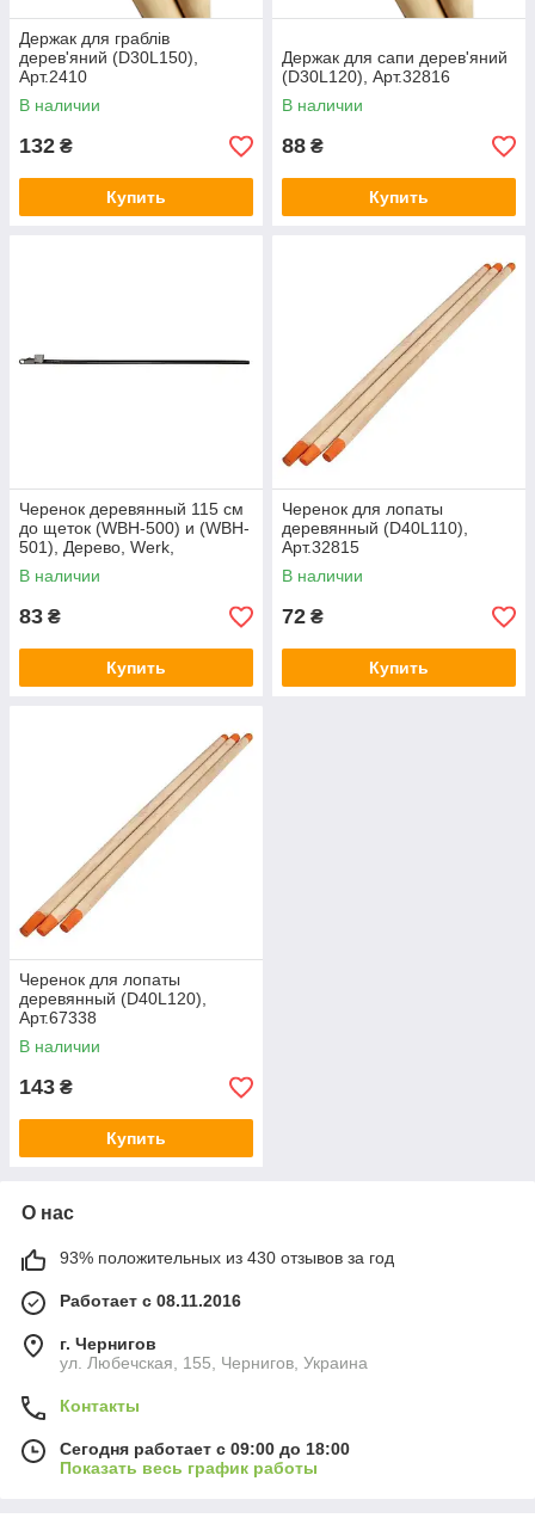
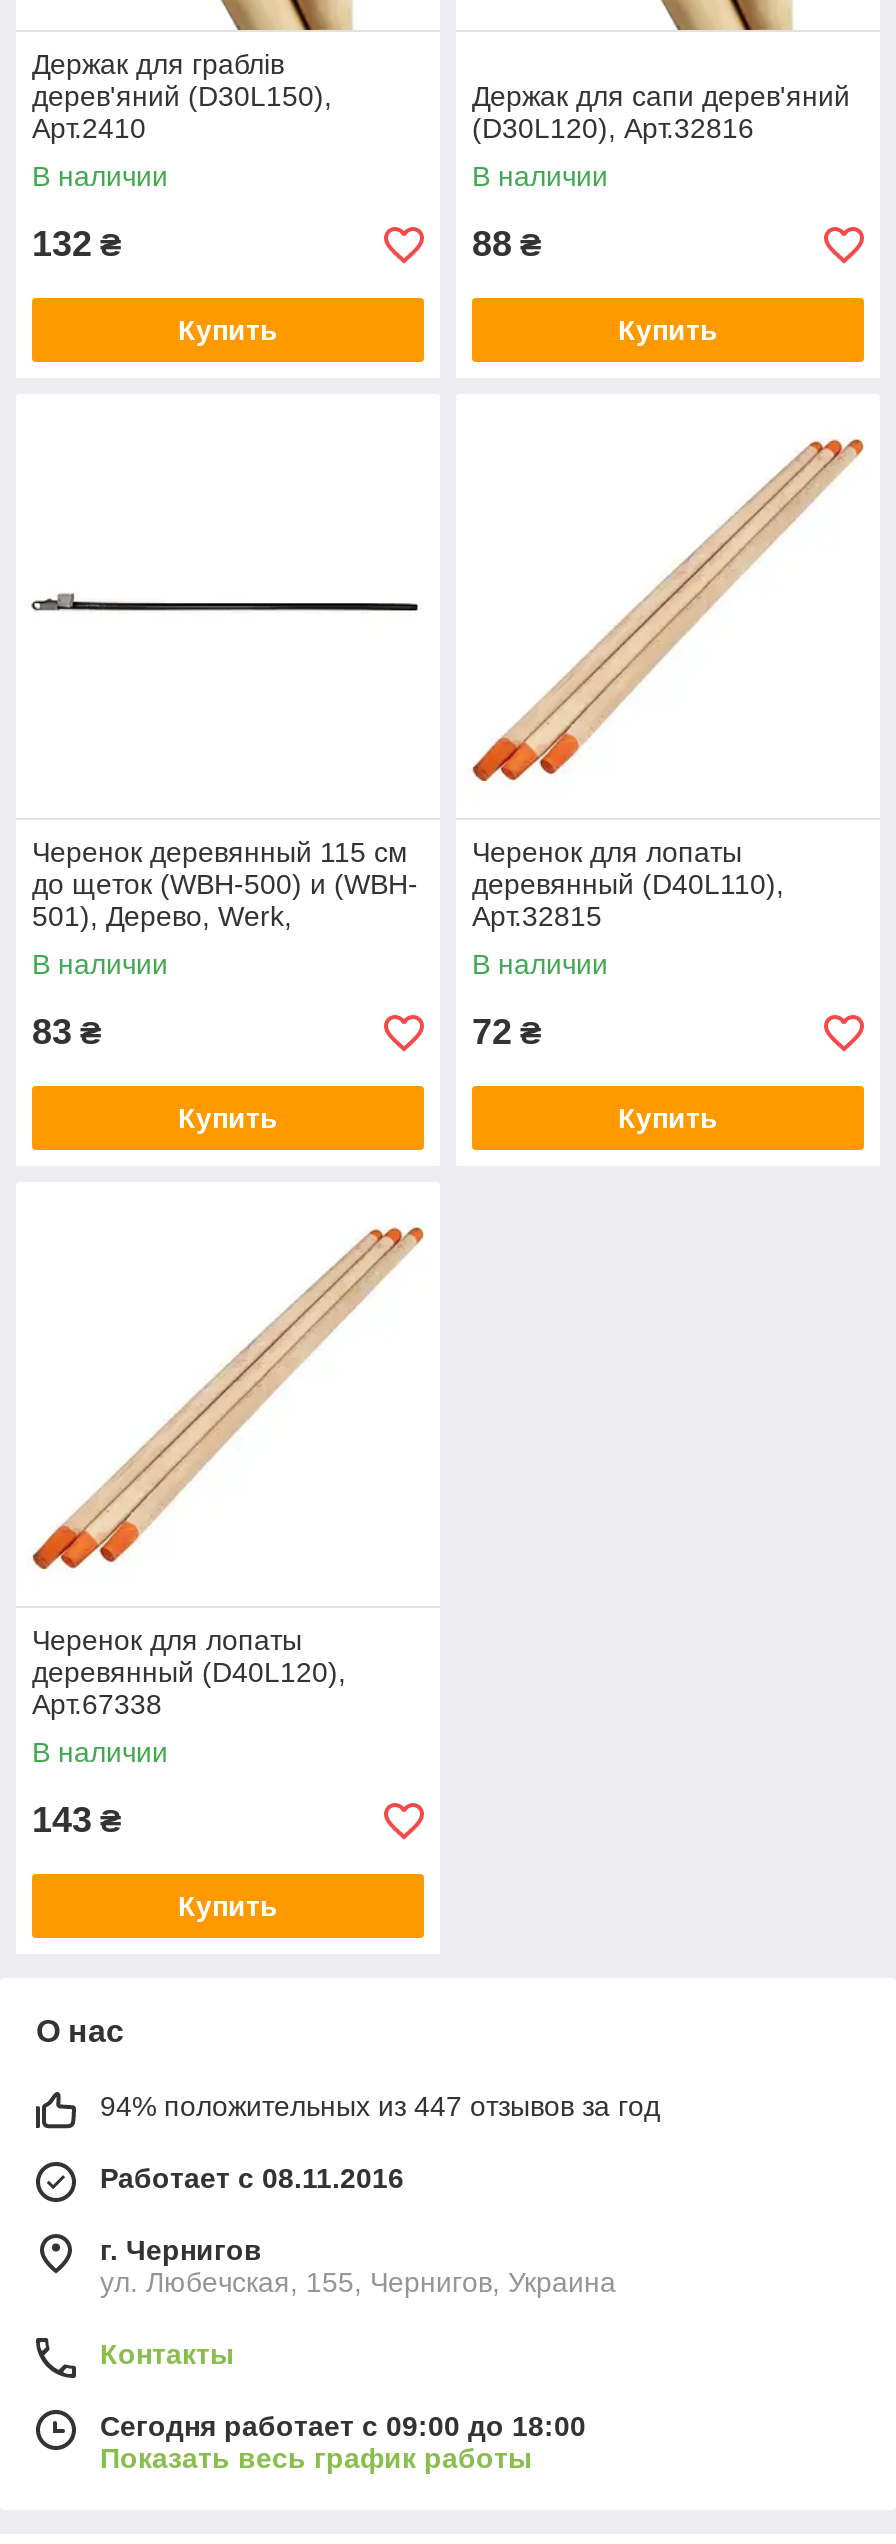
[60,1248,394,1267] 93% положительных из 430 отзывов за год -> [100,2090,660,2122] 94% положительных из 447 отзывов за год

